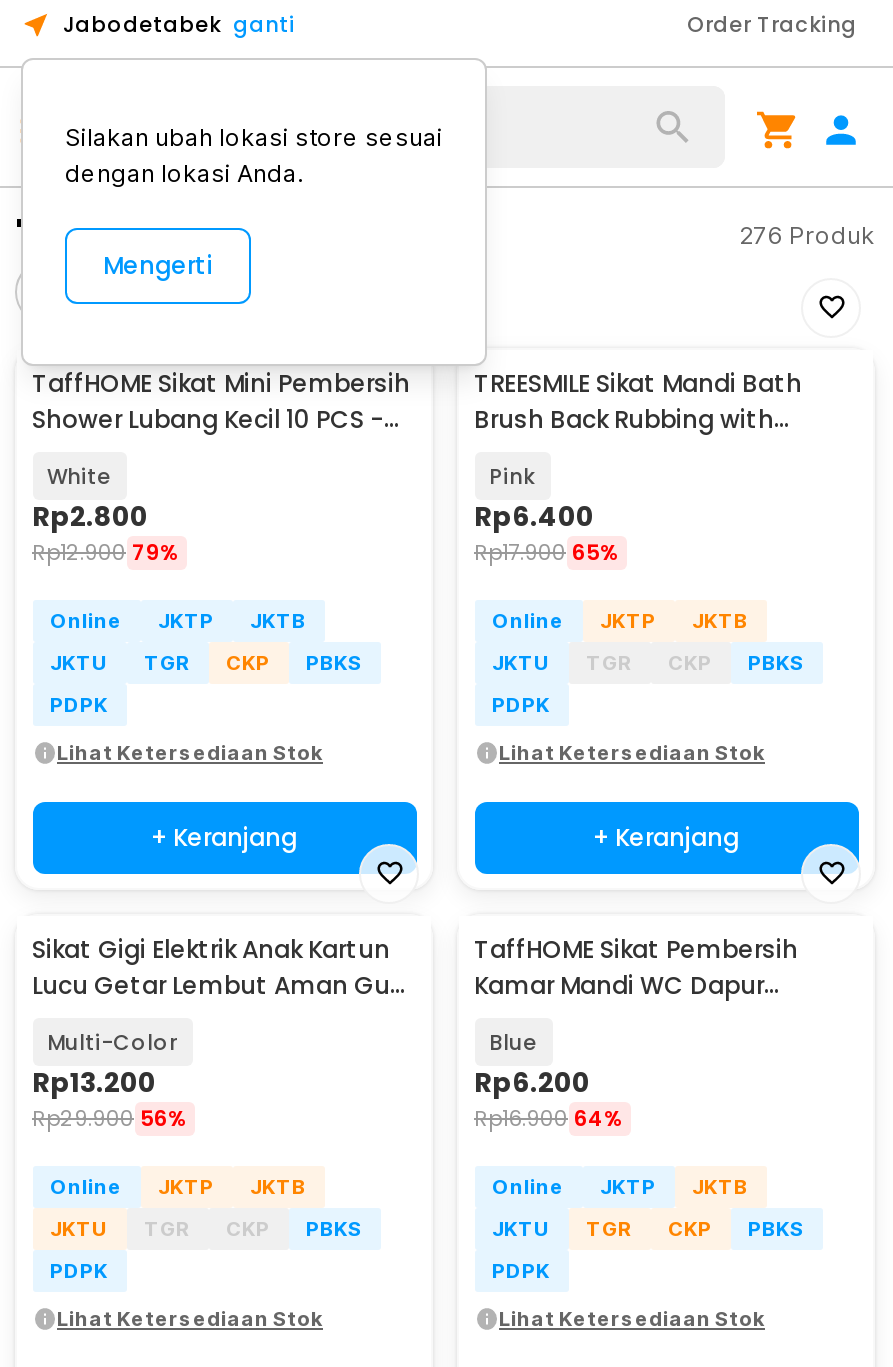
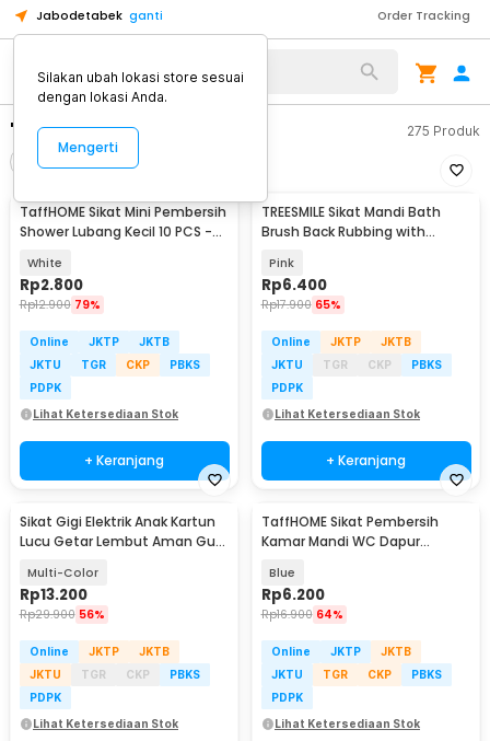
[739,220,875,250] 276 Produk -> [407,123,480,139] 275 Produk

